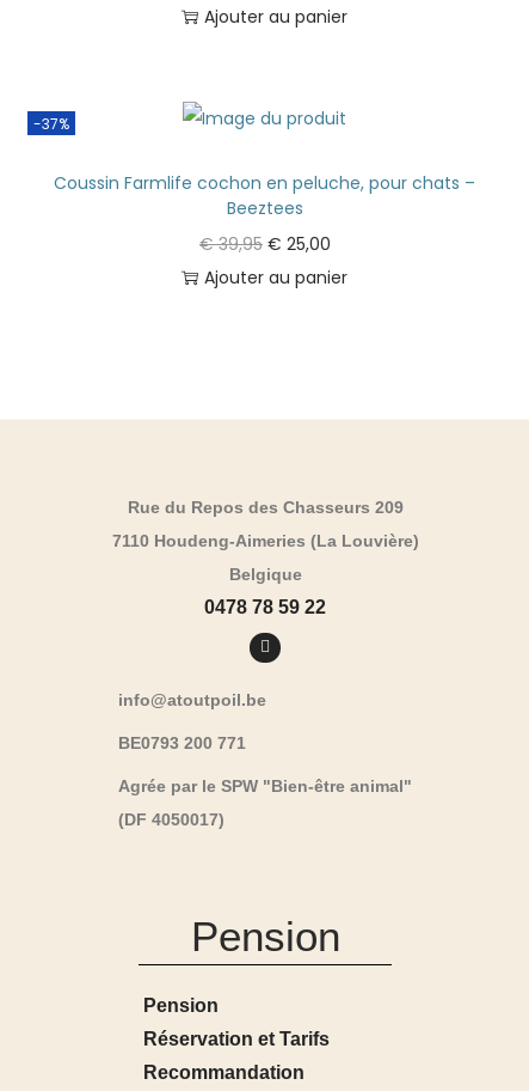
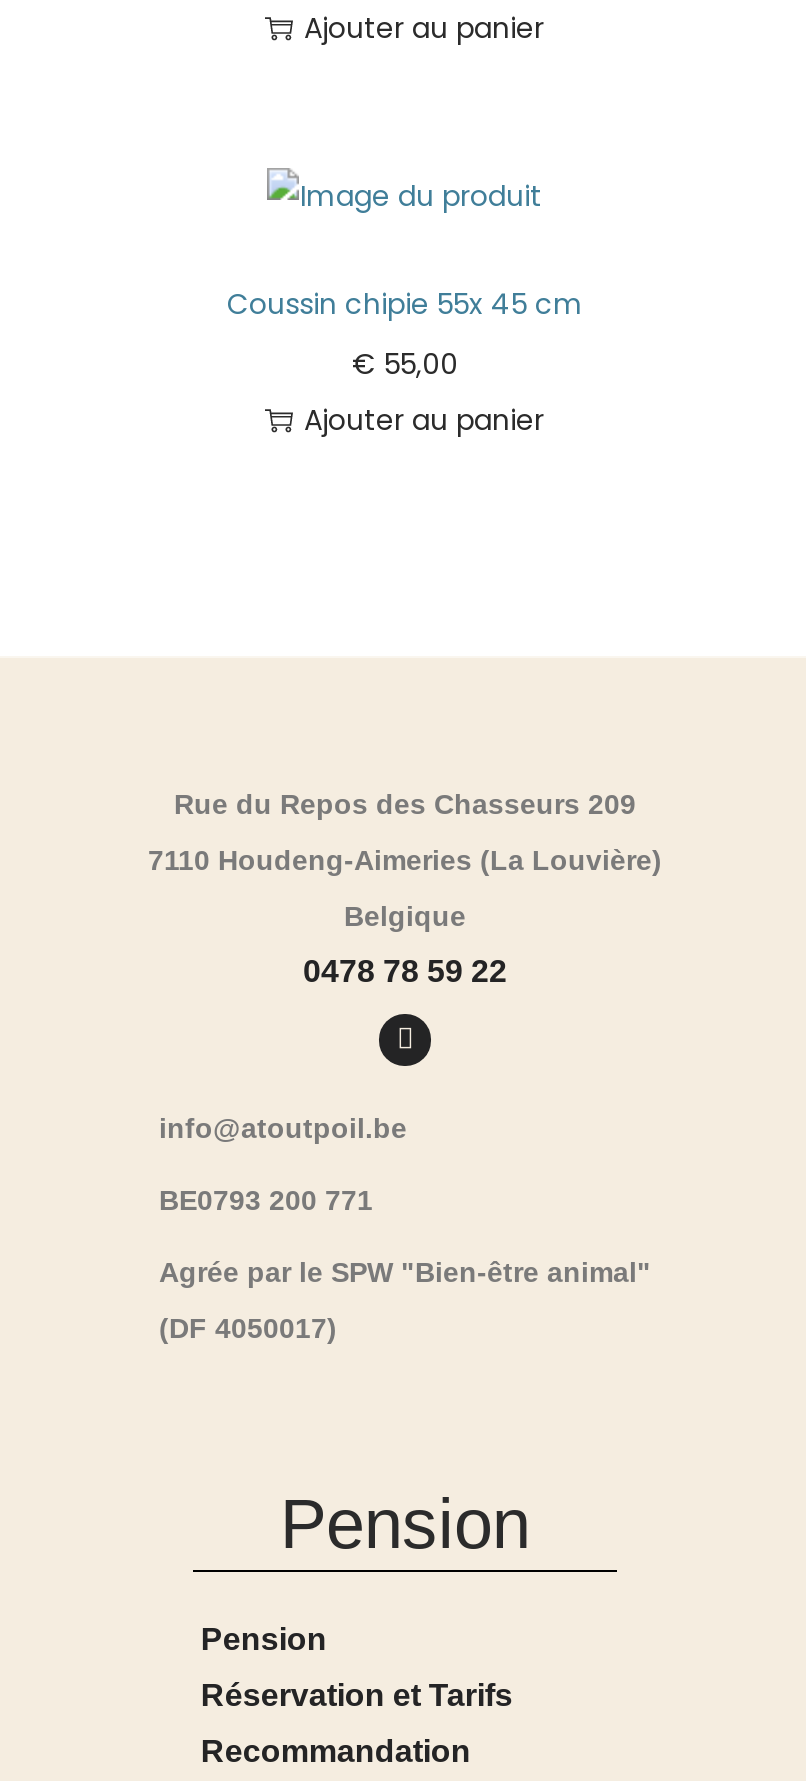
[33,114,476,256] -37% | Coussin Farmlife cochon en peluche, pour chats – | Beeztees | €39,95 €25,00 -> [227,285,583,385] Coussin chipie 55x 45 cm | €55,00

